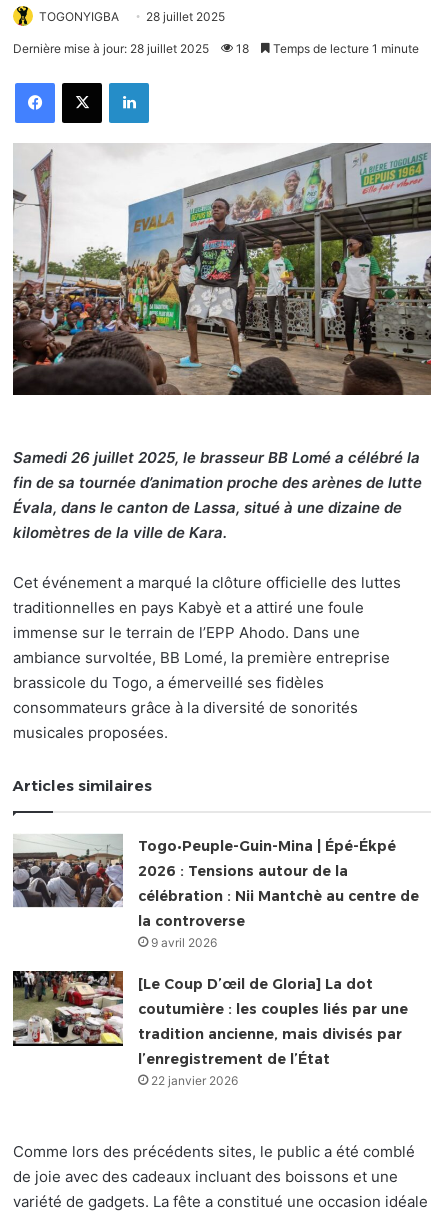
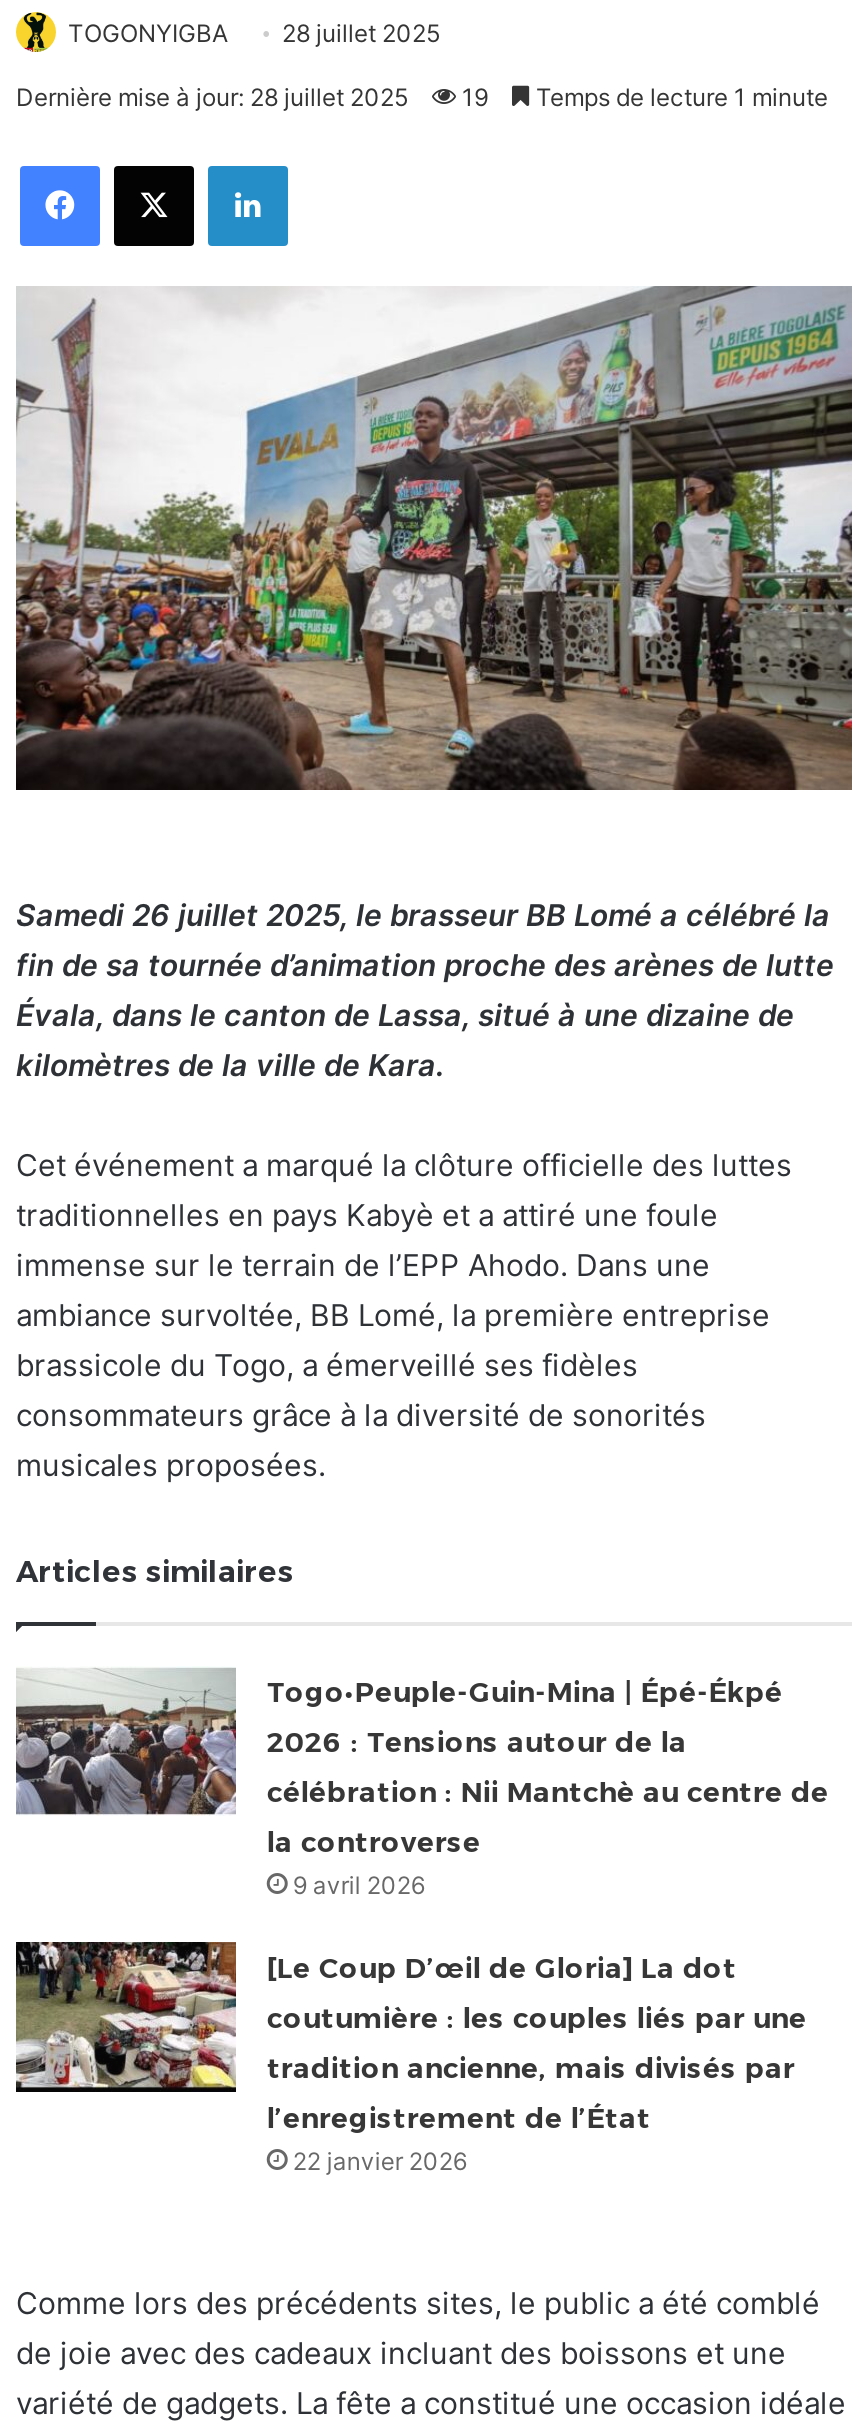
[13,41,419,56] Dernière mise à jour: 28 juillet 2025 18 Temps de lecture 1 minute -> [16,83,828,113] Dernière mise à jour: 28 juillet 2025 19 Temps de lecture 1 minute

